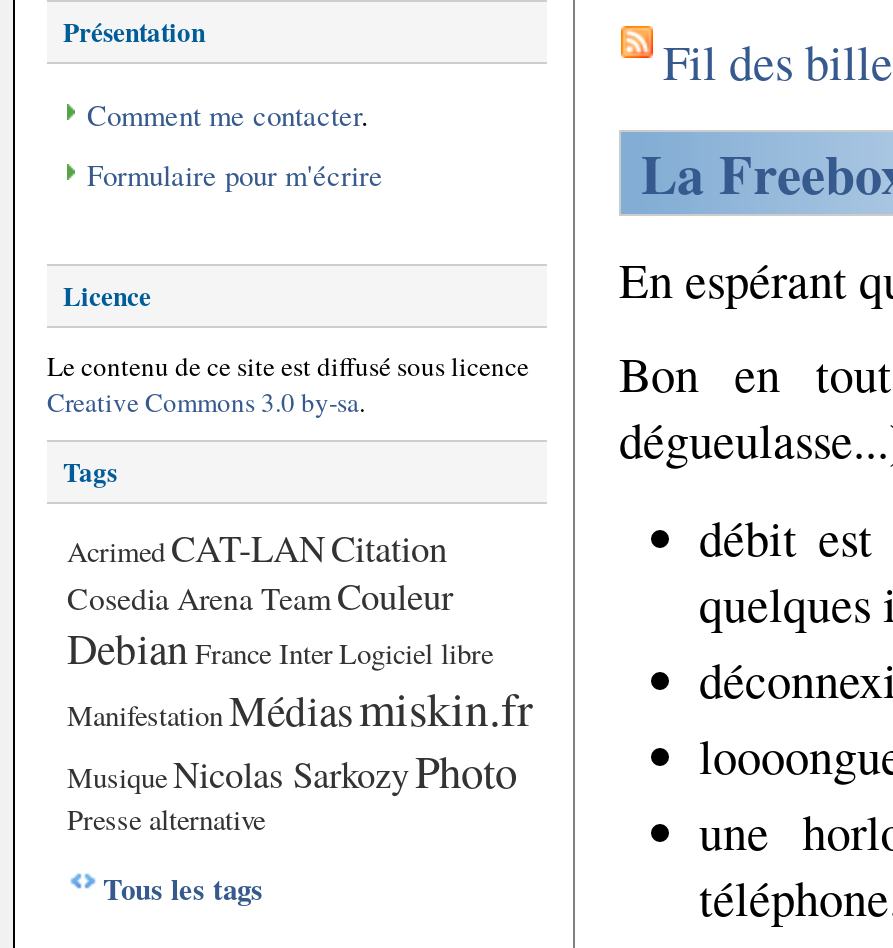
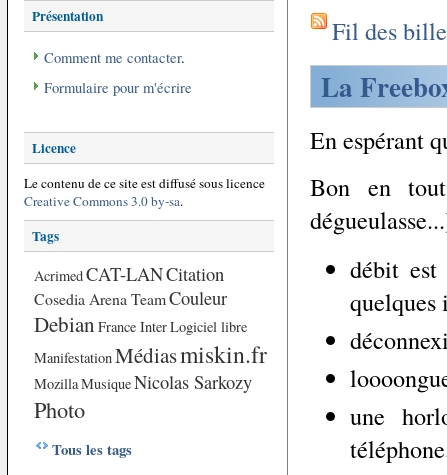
[67,741,517,839] Musique Nicolas Sarkozy Photo | Presse alternative -> [34,370,252,424] Mozilla Musique Nicolas Sarkozy | Photo

